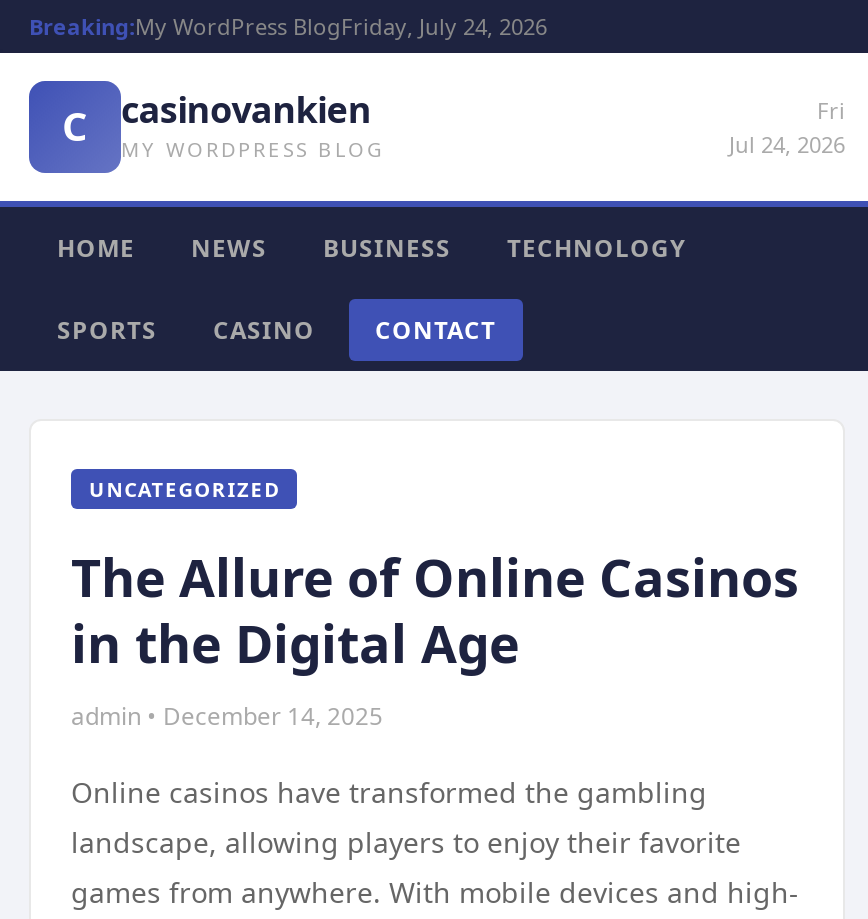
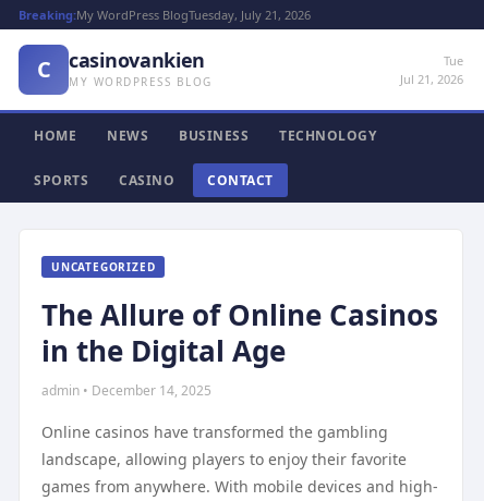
[29,11,547,41] Breaking:My WordPress BlogFriday, July 24, 2026 -> [19,7,311,23] Breaking:My WordPress BlogTuesday, July 21, 2026
[729,95,845,159] Fri | Jul 24, 2026 -> [400,52,463,87] Tue | Jul 21, 2026

